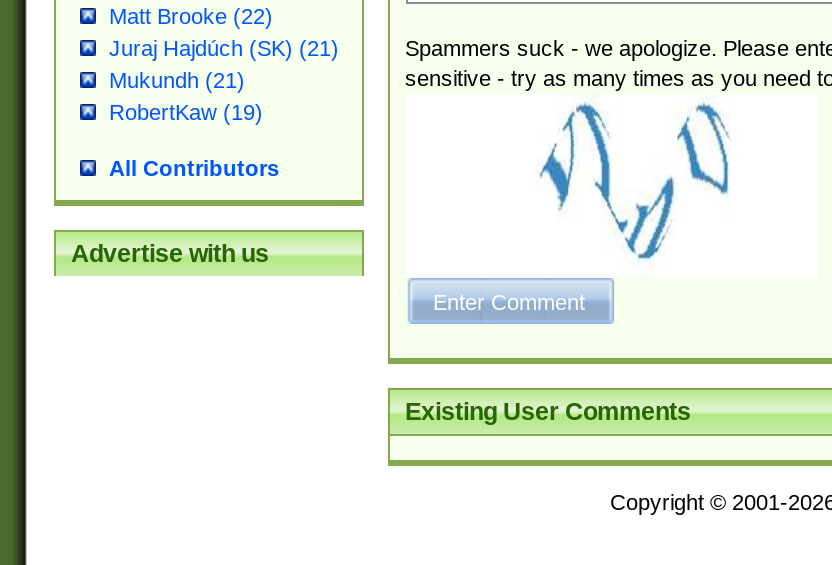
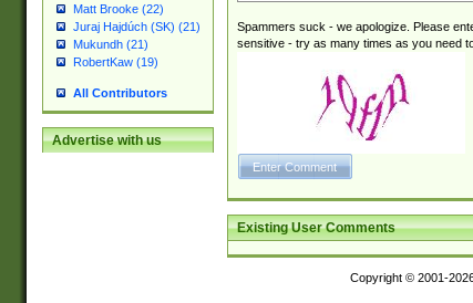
[538,102,730,262] [image] -> [312,58,415,144] [image]

